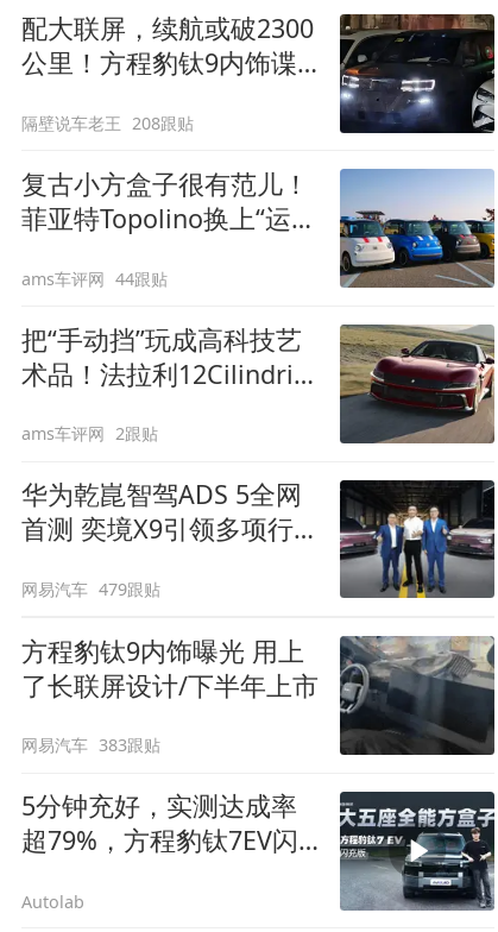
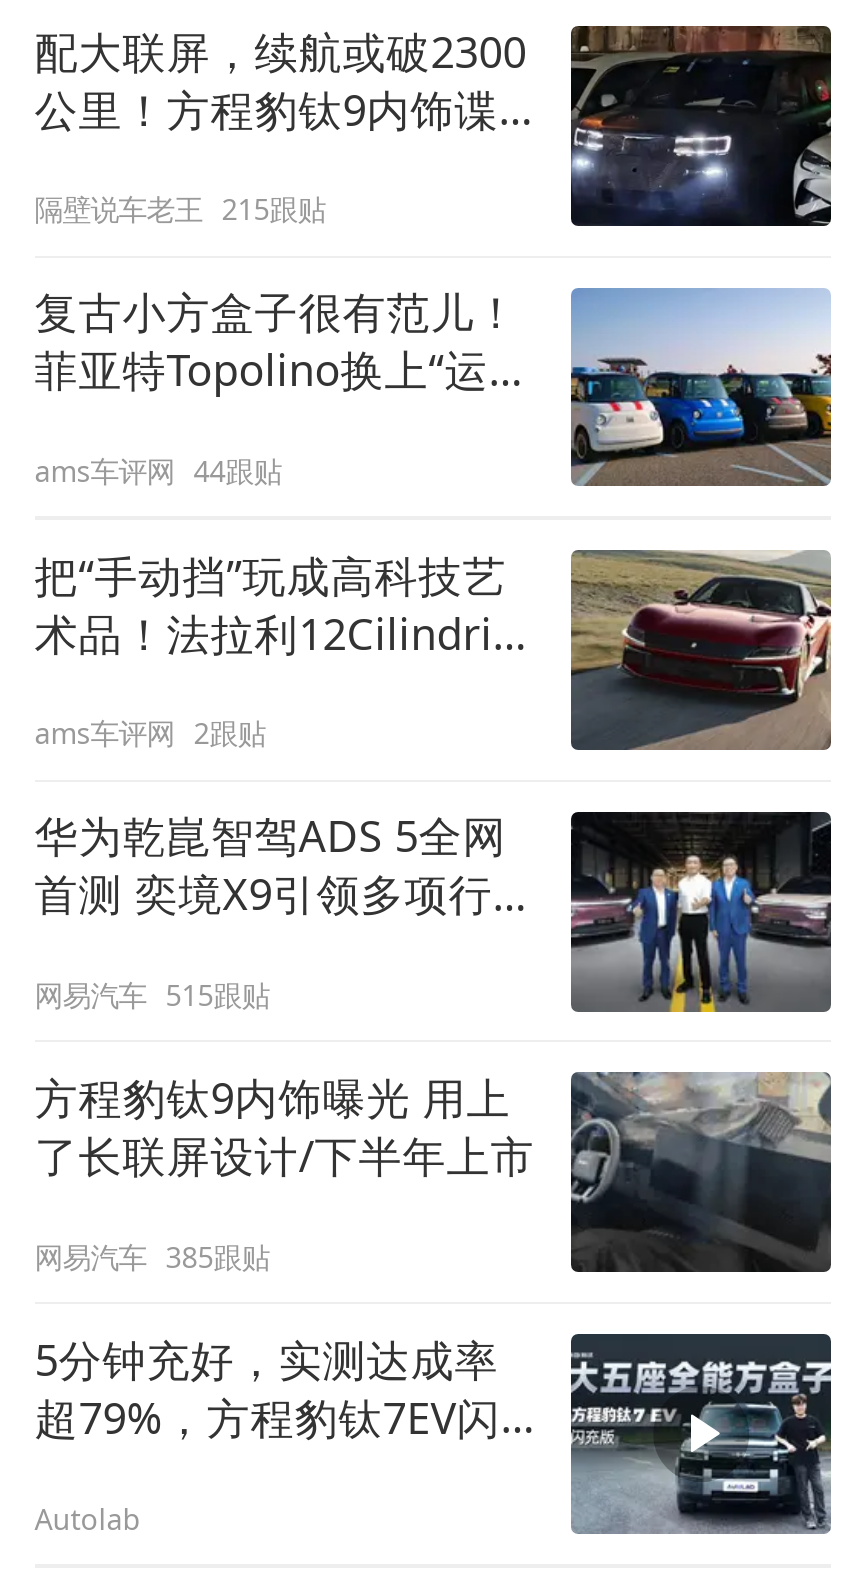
[21,112,194,134] 隔壁说车老王 208跟贴 -> [34,190,326,228] 隔壁说车老王 215跟贴
[21,577,161,600] 网易汽车 479跟贴 -> [34,975,270,1013] 网易汽车 515跟贴
[21,734,161,756] 网易汽车 383跟贴 -> [34,1237,270,1275] 网易汽车 385跟贴

